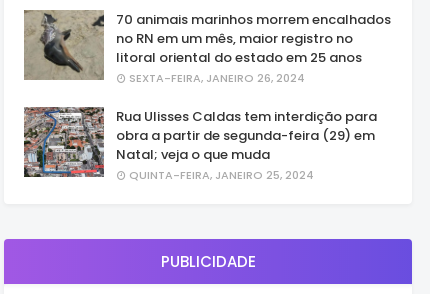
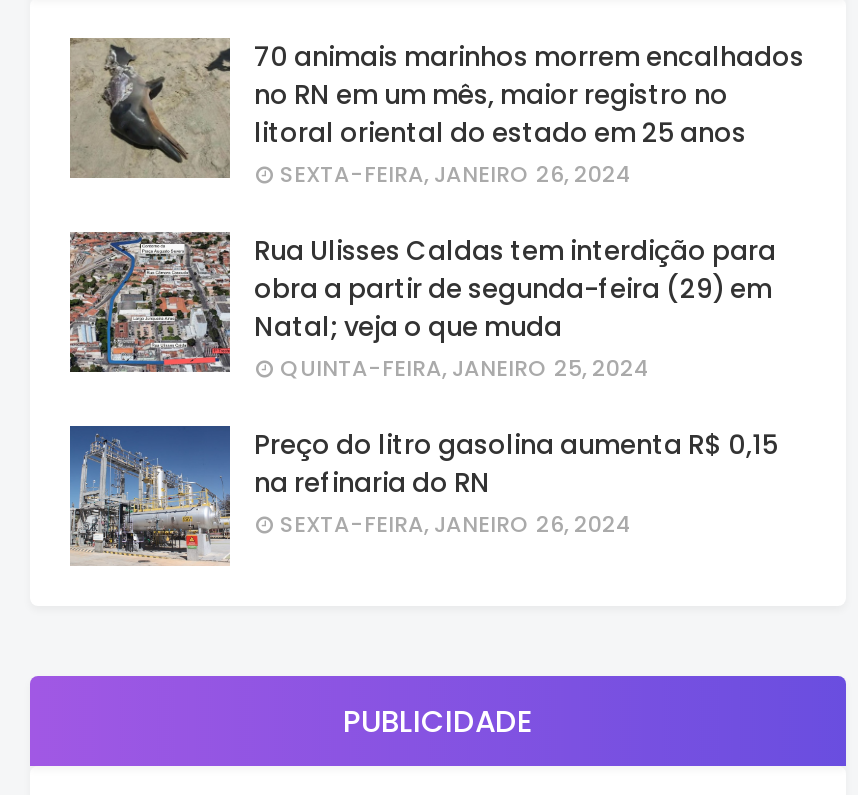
none -> [68,424,778,568] [image] | Preço do litro gasolina aumenta R$ 0,15 | na refinaria do RN | SEXTA-FEIRA, JANEIRO 26, 2024

